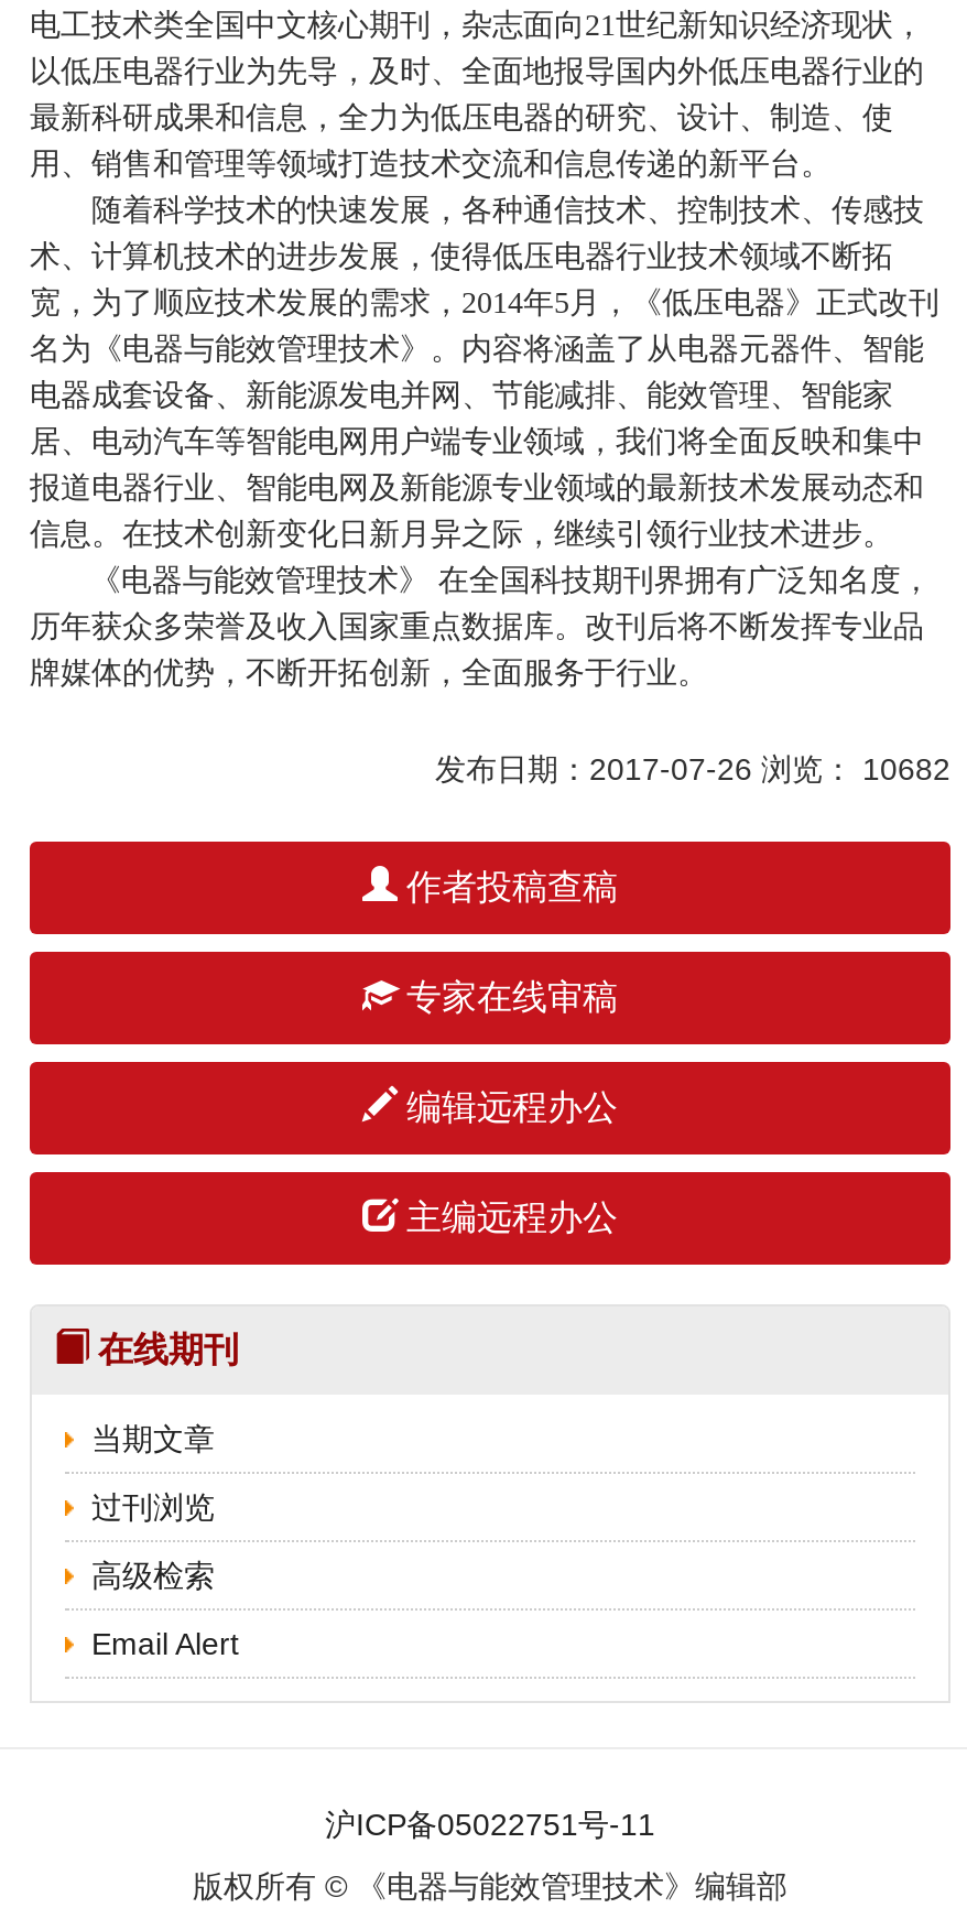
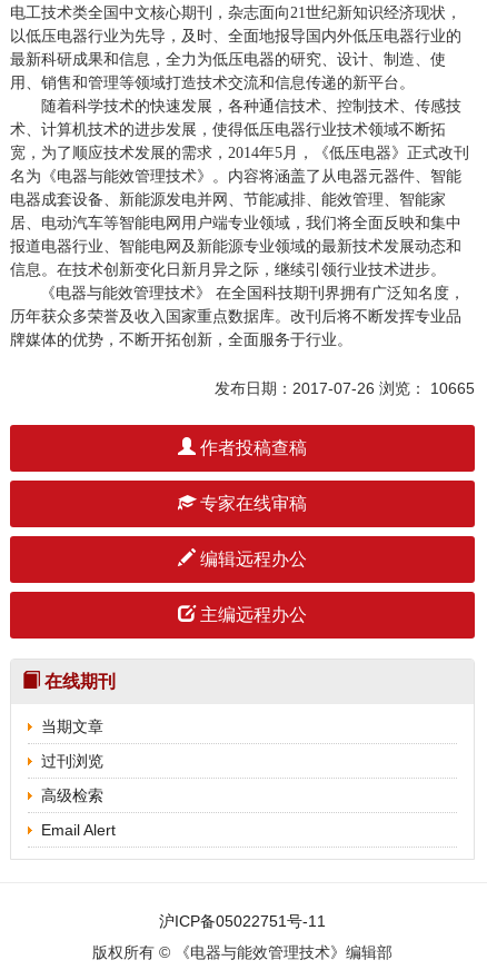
[435,751,950,786] 发布日期：2017-07-26 浏览： 10682 -> [215,379,475,397] 发布日期：2017-07-26 浏览： 10665

